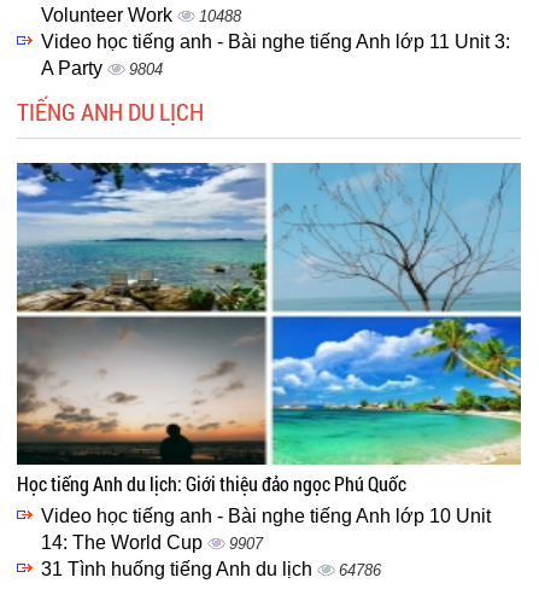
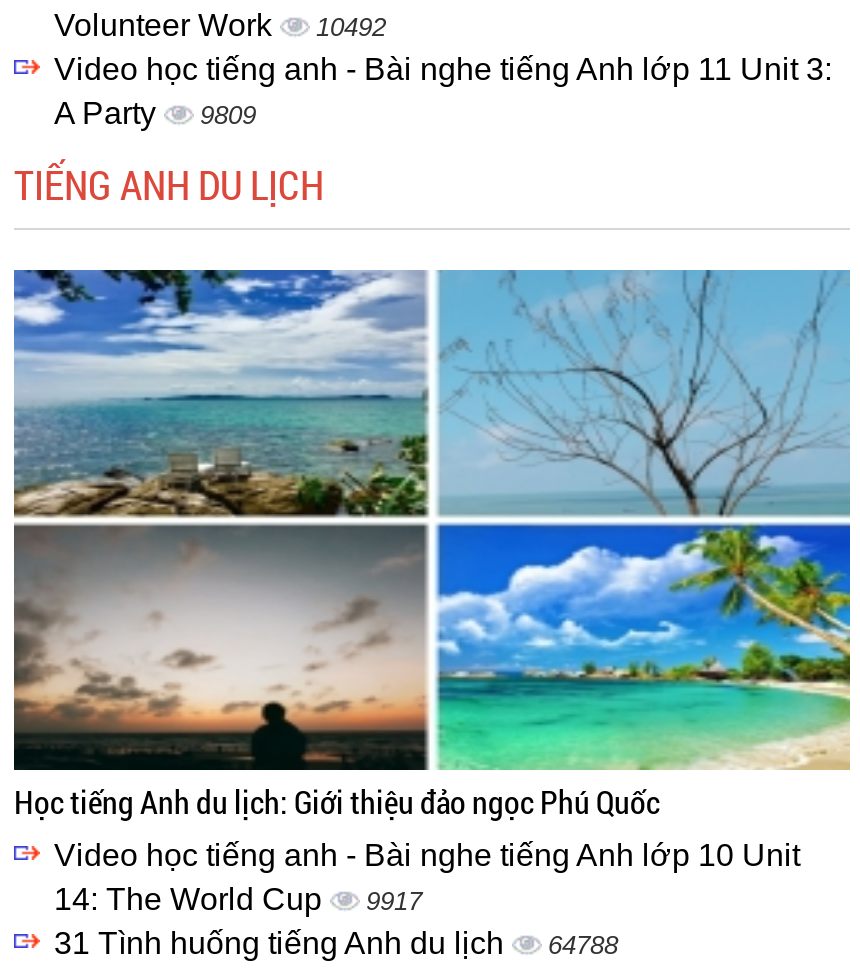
[41,5,241,25] Volunteer Work 10488 -> [54,8,386,42] Volunteer Work 10492
[41,58,163,78] A Party 9804 -> [54,96,256,130] A Party 9809
[41,532,263,553] 14: The World Cup 9907 -> [54,882,422,916] 14: The World Cup 9917
[41,559,381,579] 31 Tình huống tiếng Anh du lịch 64786 -> [54,926,618,960] 31 Tình huống tiếng Anh du lịch 64788

